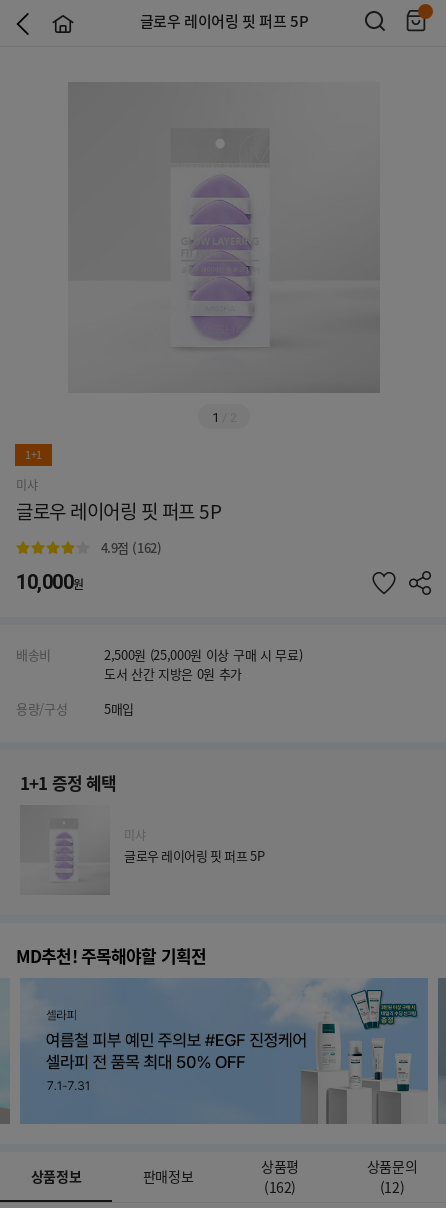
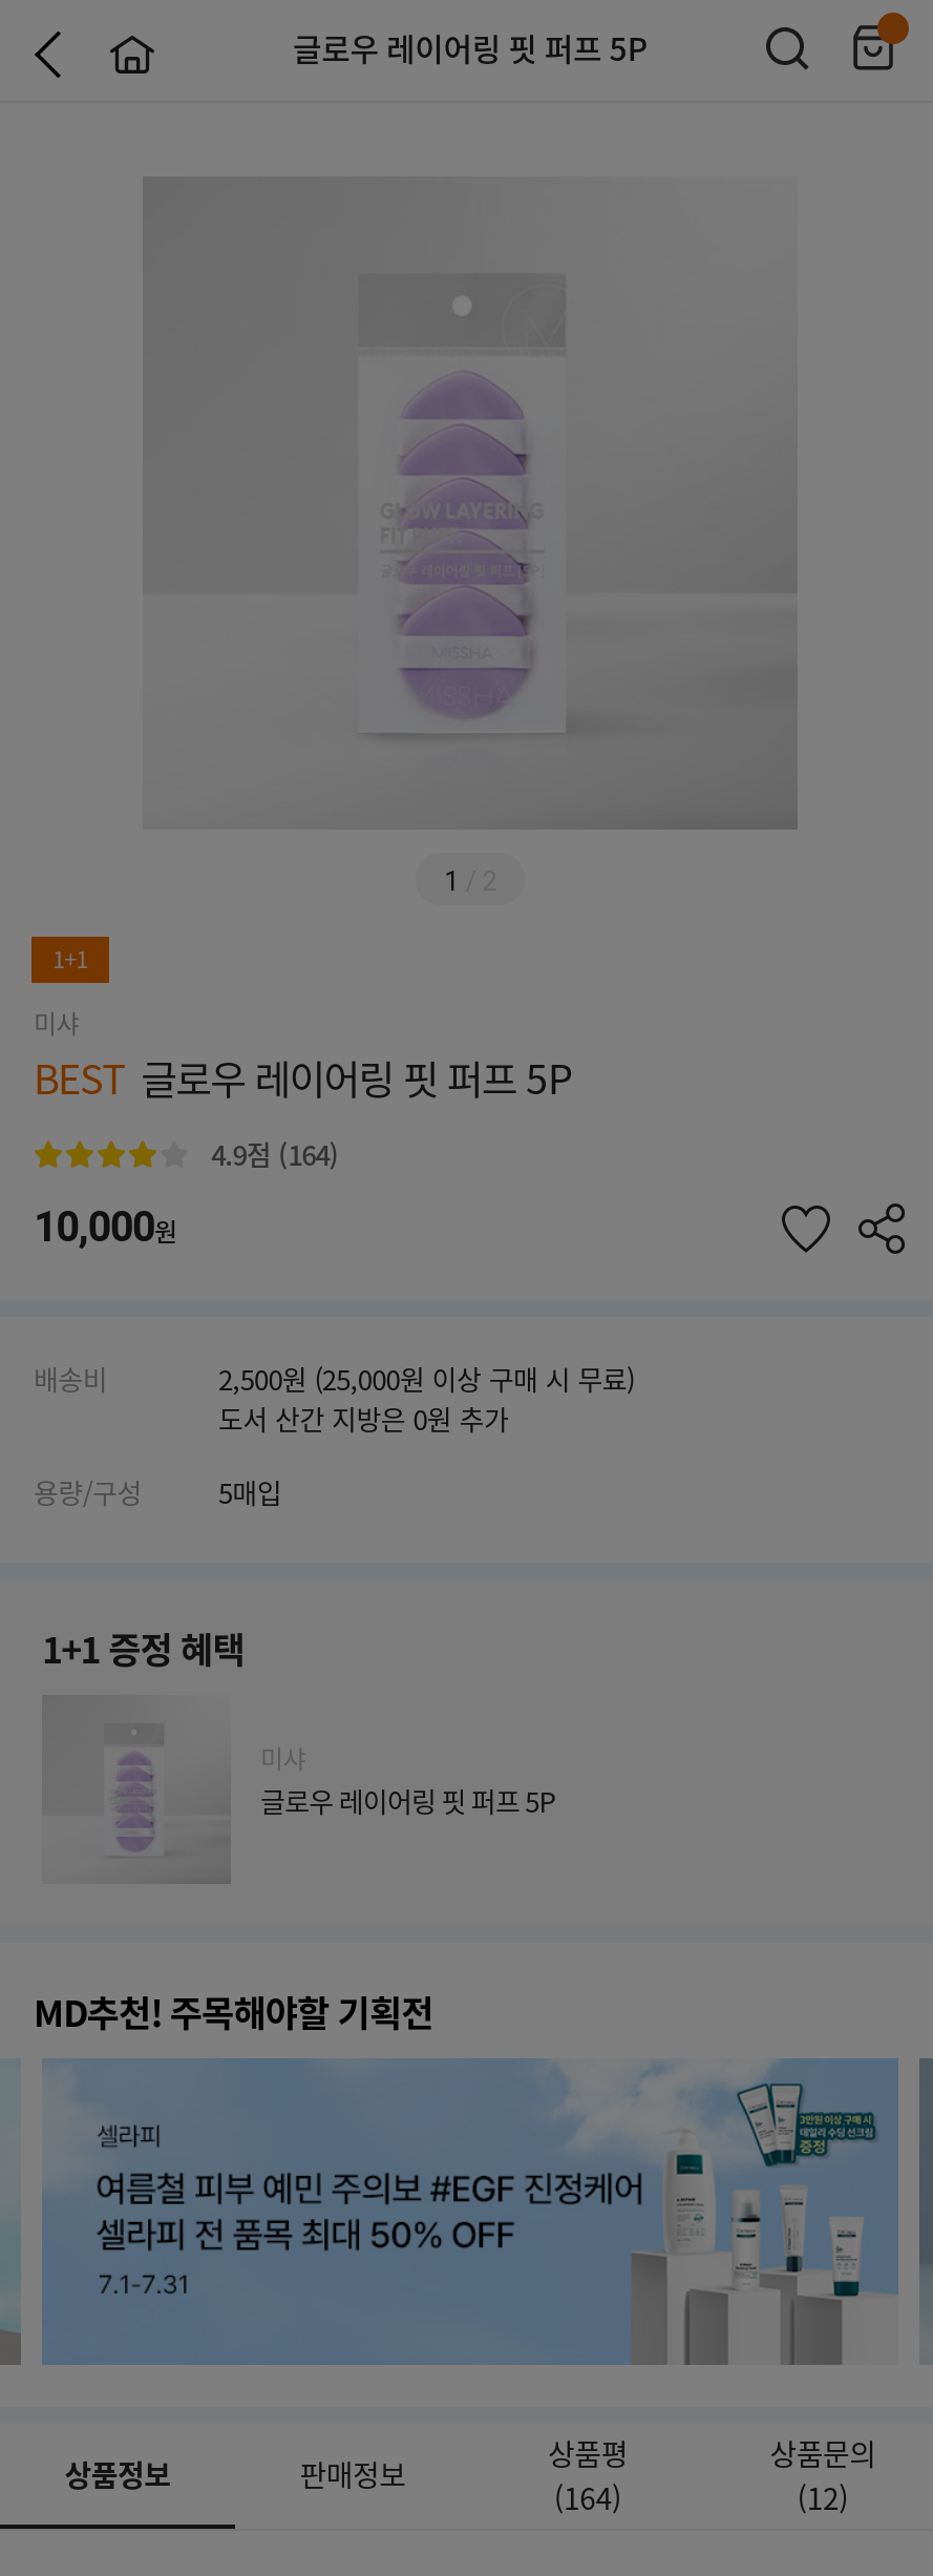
[16,497,221,525] 글로우 레이어링 핏 퍼프 5P -> [34,1048,572,1107] BEST 글로우 레이어링 핏 퍼프 5P
[101,538,161,557] 4.9점 (162) -> [211,1134,339,1173] 4.9점 (164)
[264,1177,296,1197] (162) -> [554,2476,622,2518] (164)

